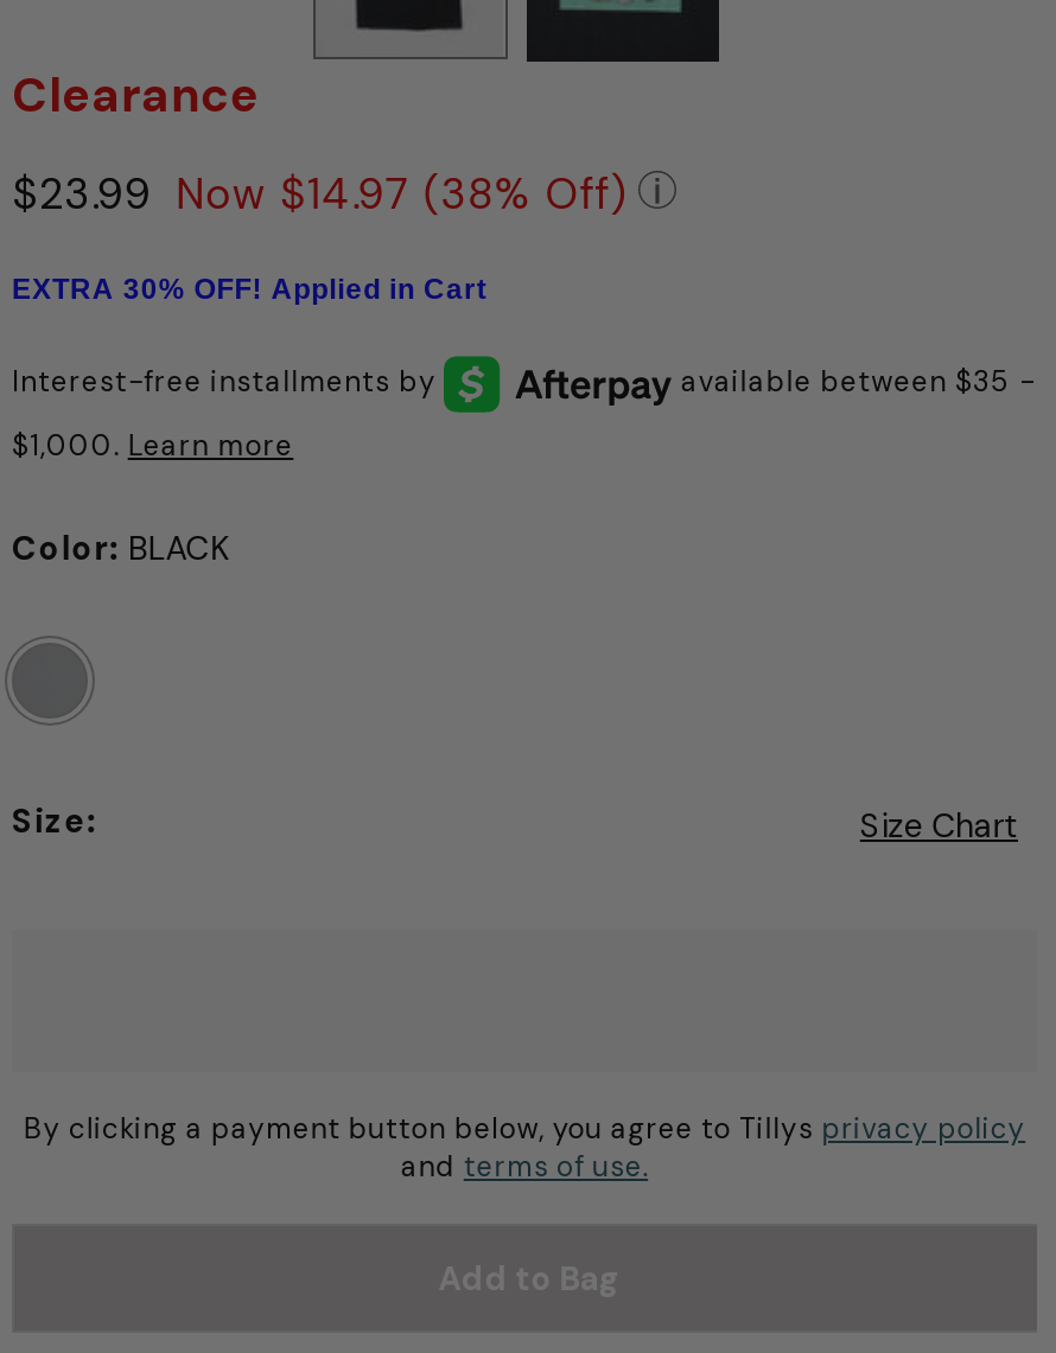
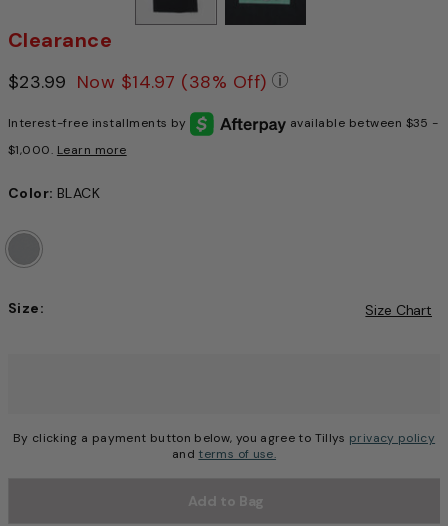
[12,272,487,305] EXTRA 30% OFF! Applied in Cart -> none

